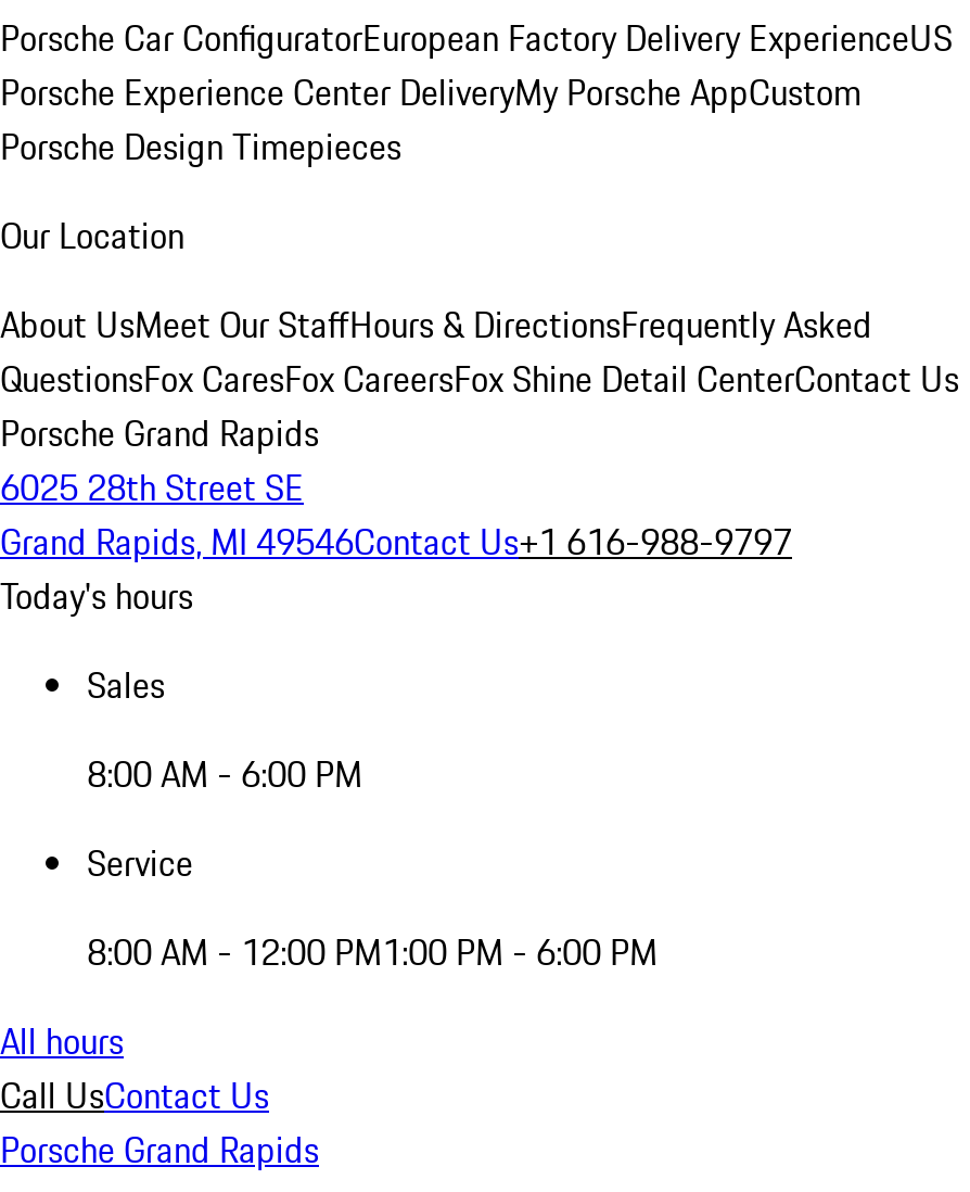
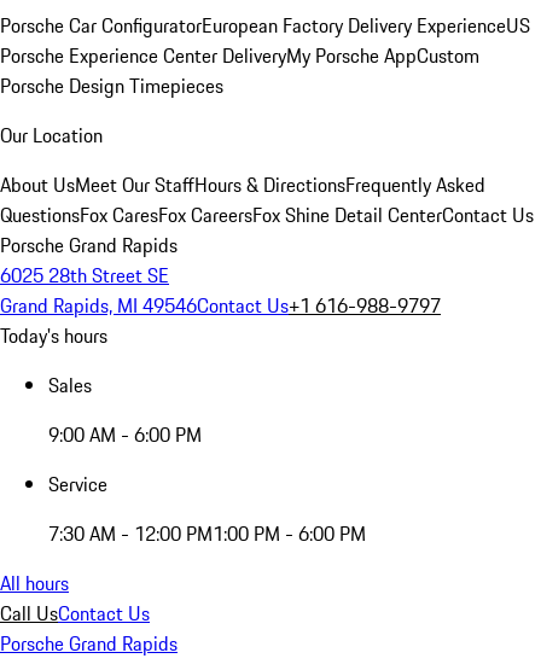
[87,748,362,800] 8:00 AM - 6:00 PM -> [48,420,202,449] 9:00 AM - 6:00 PM
[87,926,658,978] 8:00 AM - 12:00 PM1:00 PM - 6:00 PM -> [48,519,366,548] 7:30 AM - 12:00 PM1:00 PM - 6:00 PM

